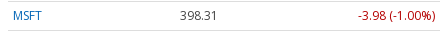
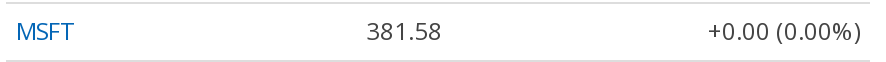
[180,7,218,24] 398.31 -> [366,15,442,49] 381.58
[358,7,435,24] -3.98 (-1.00%) -> [708,15,860,49] +0.00 (0.00%)

